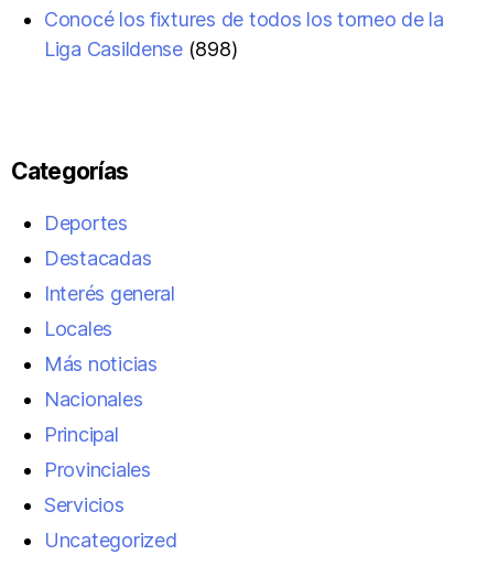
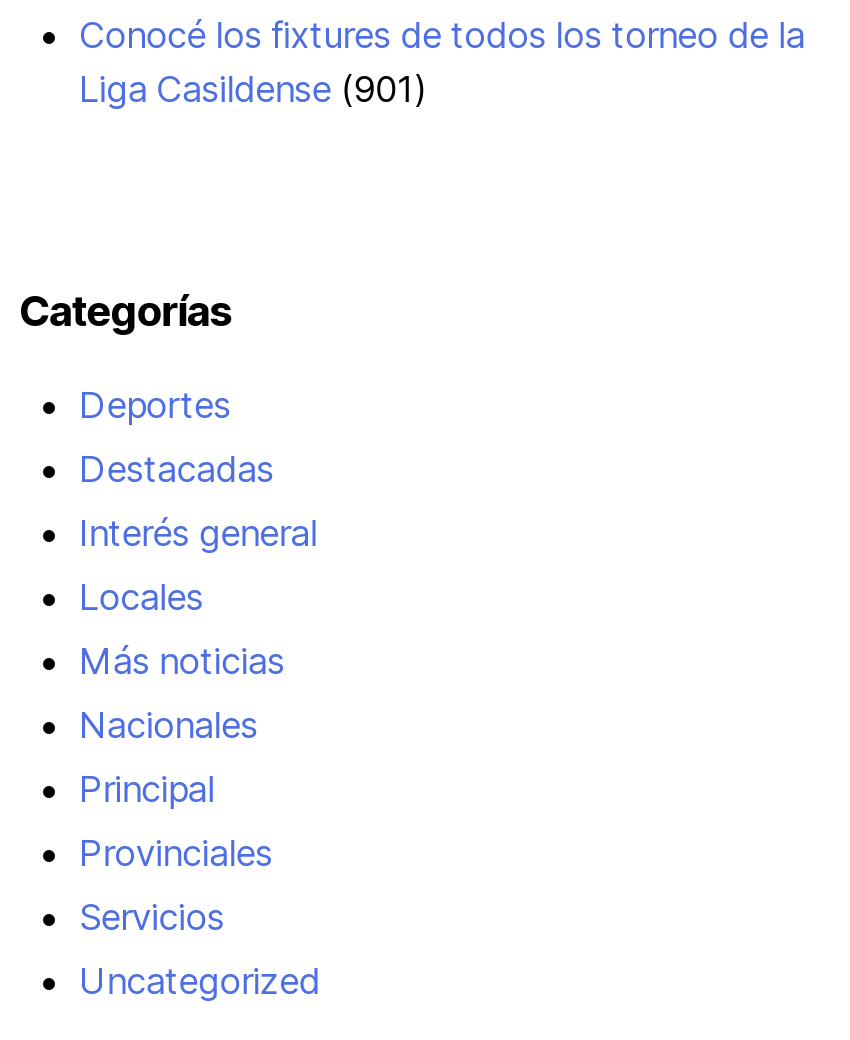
[44,37,237,61] Liga Casildense (898) -> [79,68,426,110] Liga Casildense (901)

